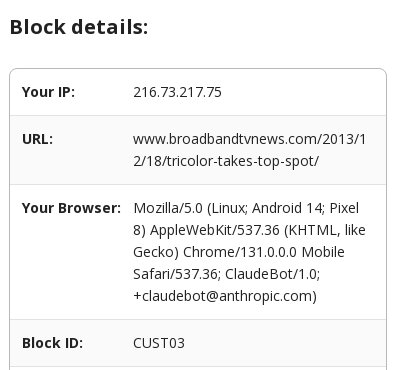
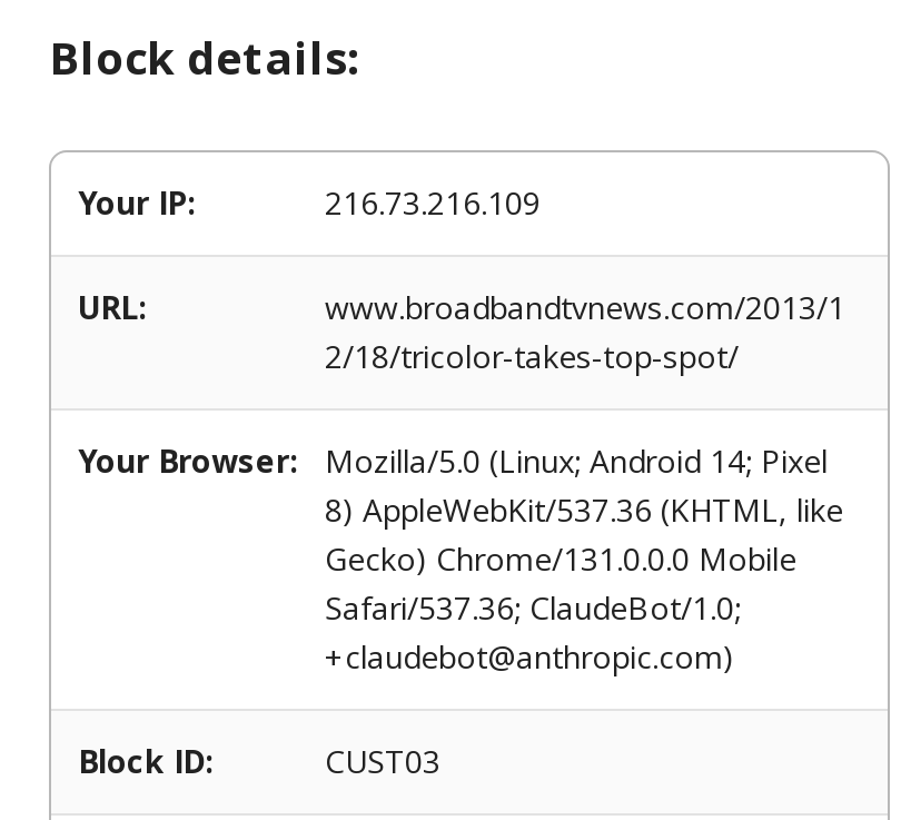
[133,82,222,101] 216.73.217.75 -> [325,181,541,224] 216.73.216.109

